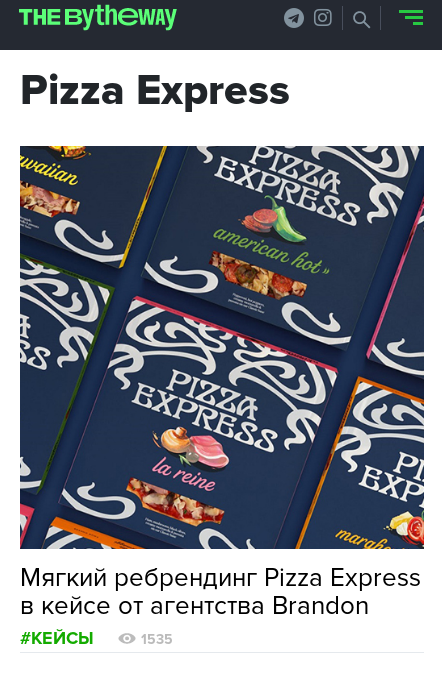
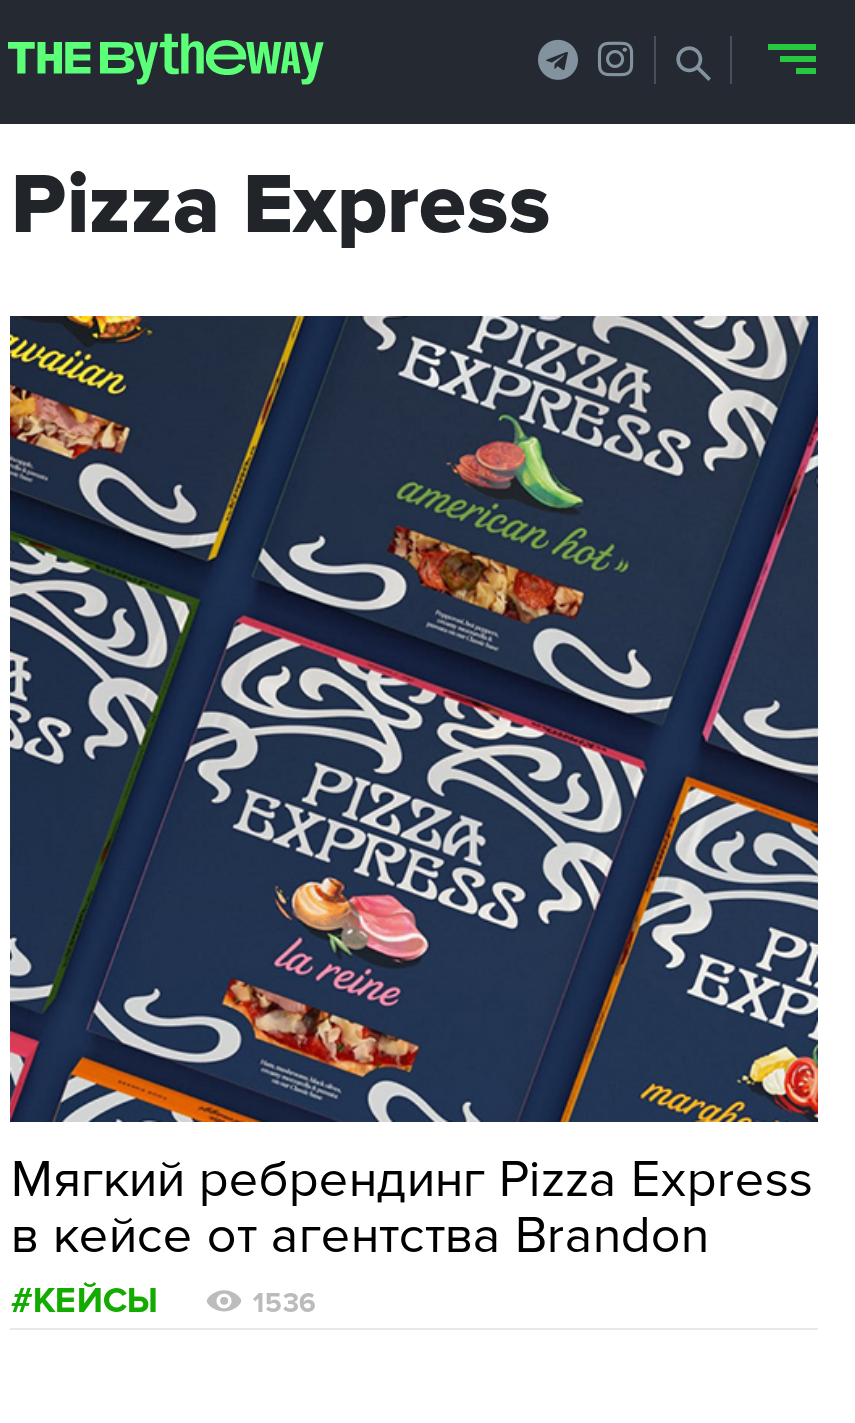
[141,631,173,648] 1535 -> [253,1286,317,1320] 1536

